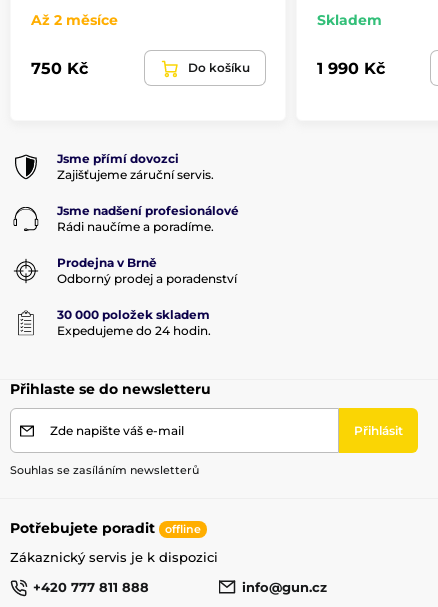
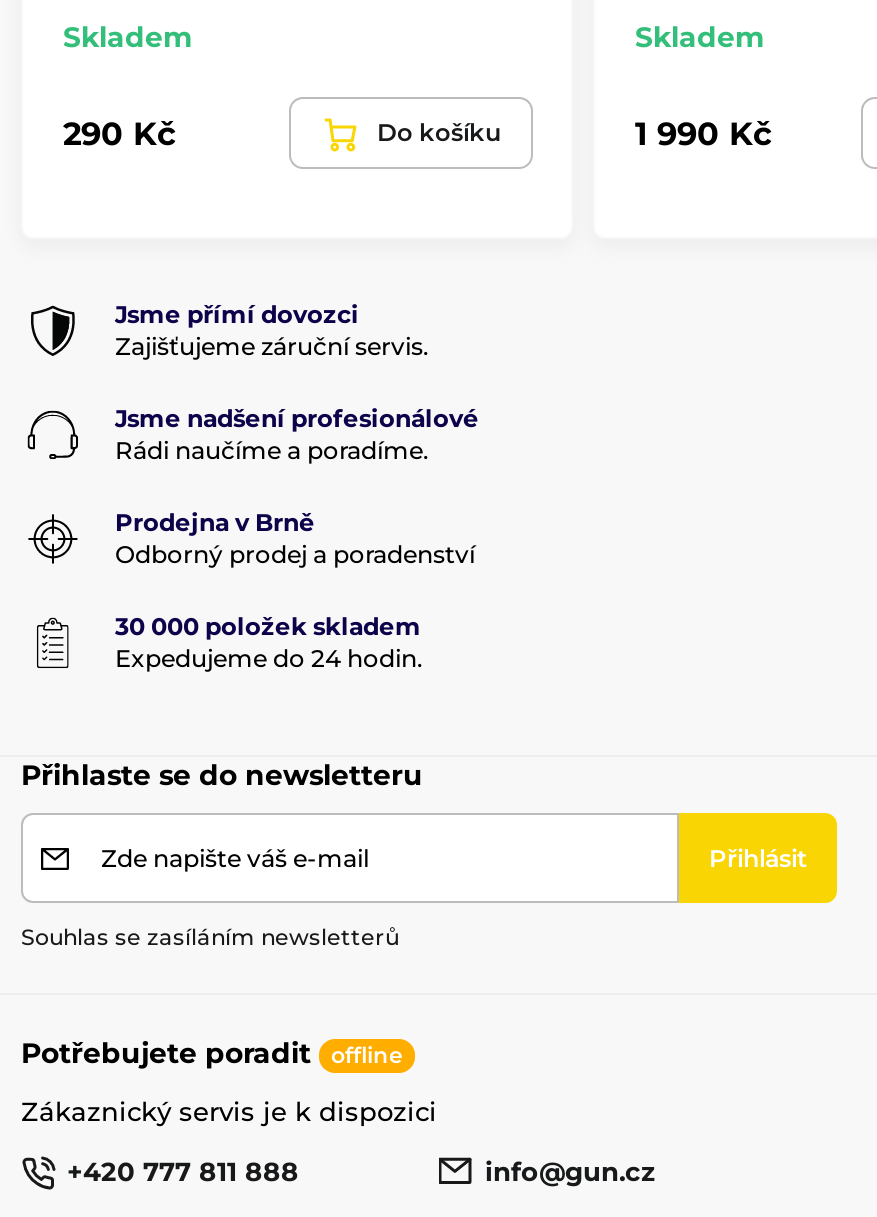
[31,11,118,29] Až 2 měsíce -> [63,19,193,55] Skladem
[31,59,88,78] 750 Kč -> [63,114,175,152] 290 Kč

